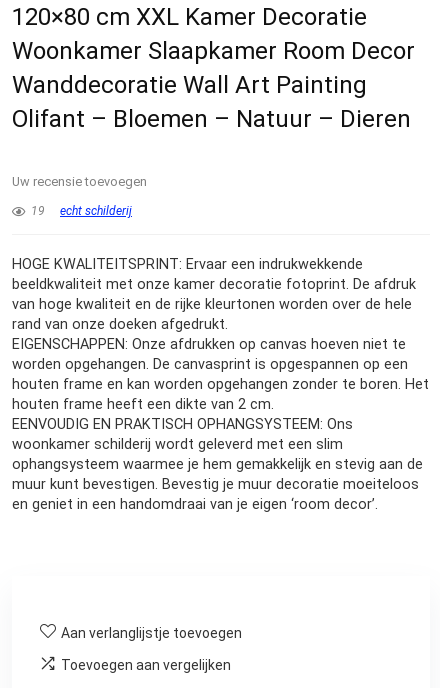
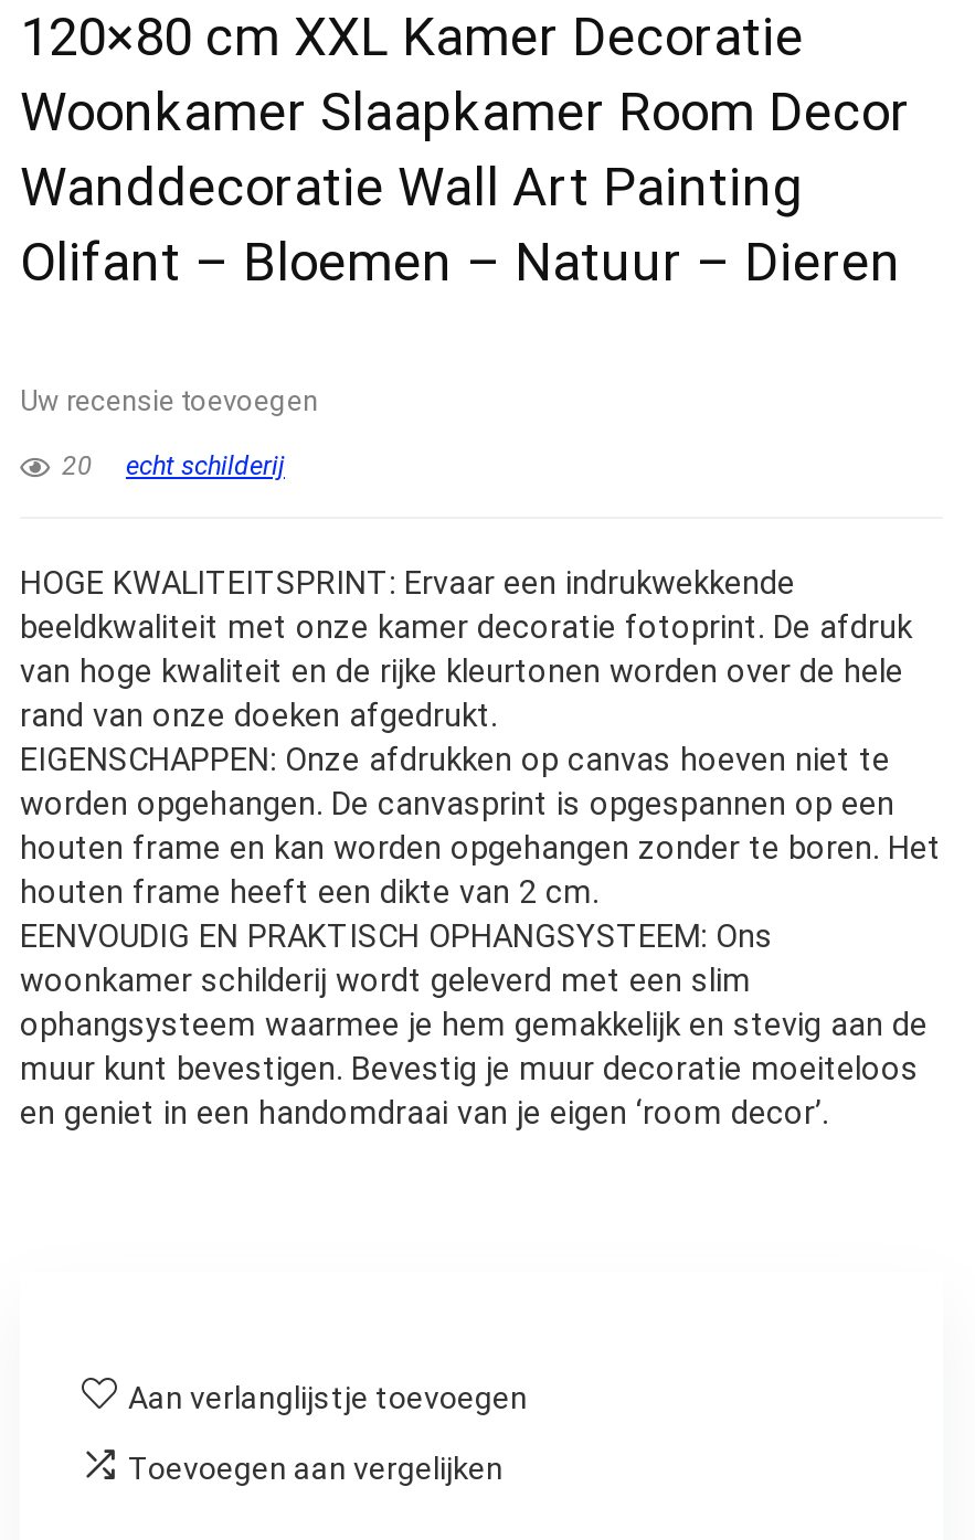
[31,204,132,218] 19 echt schilderij -> [62,451,285,482] 20 echt schilderij

